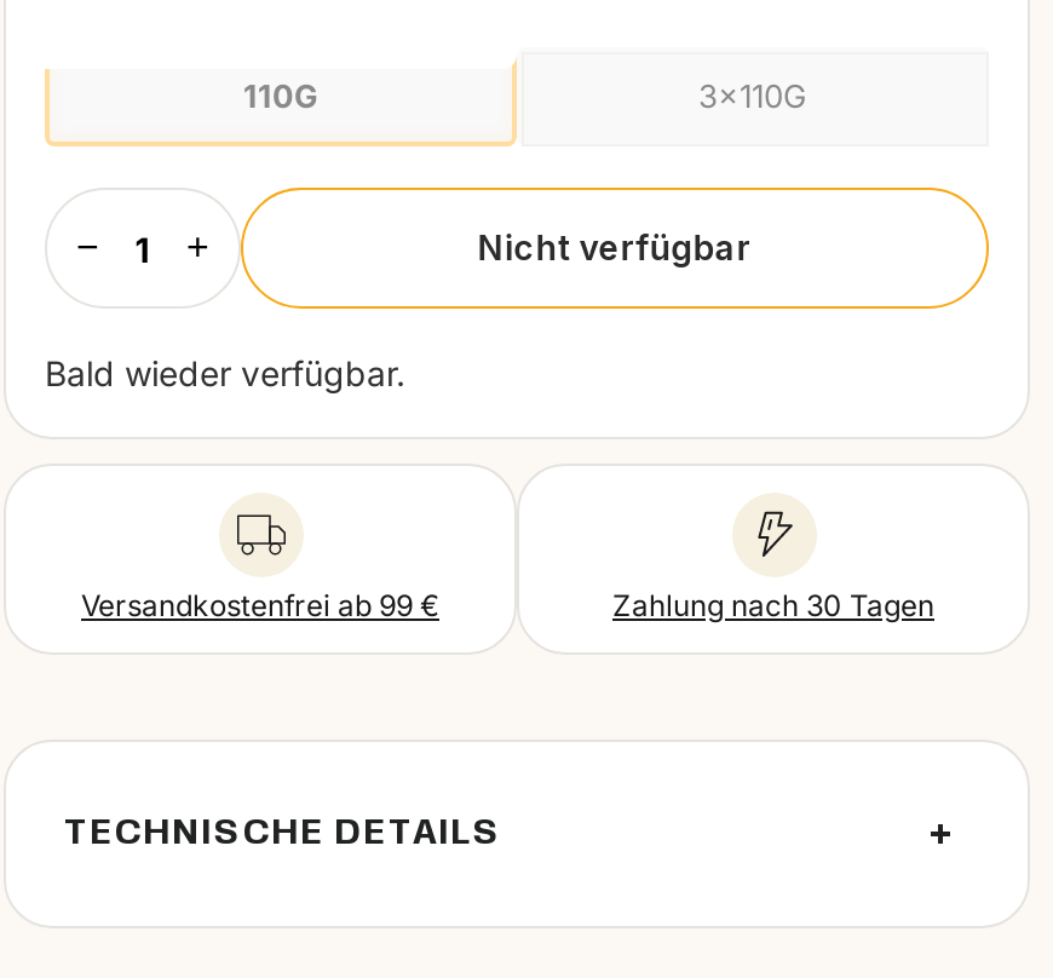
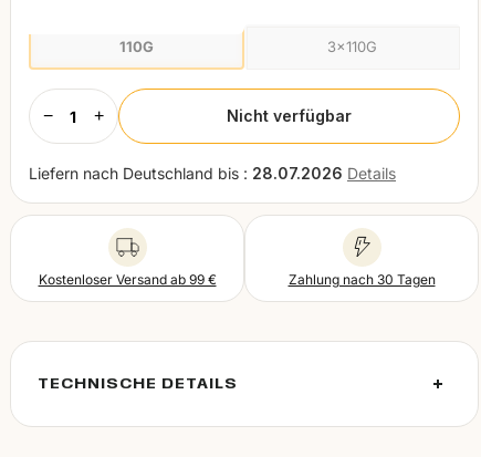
[45,352,405,393] Bald wieder verfügbar. -> [29,164,396,183] Liefern nach Deutschland bis : 28.07.2026 Details
[81,587,439,623] Versandkostenfrei ab 99 € -> [38,271,216,288] Kostenloser Versand ab 99 €

